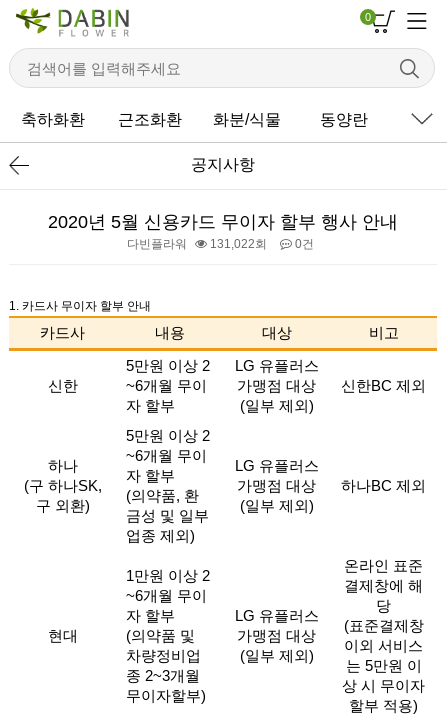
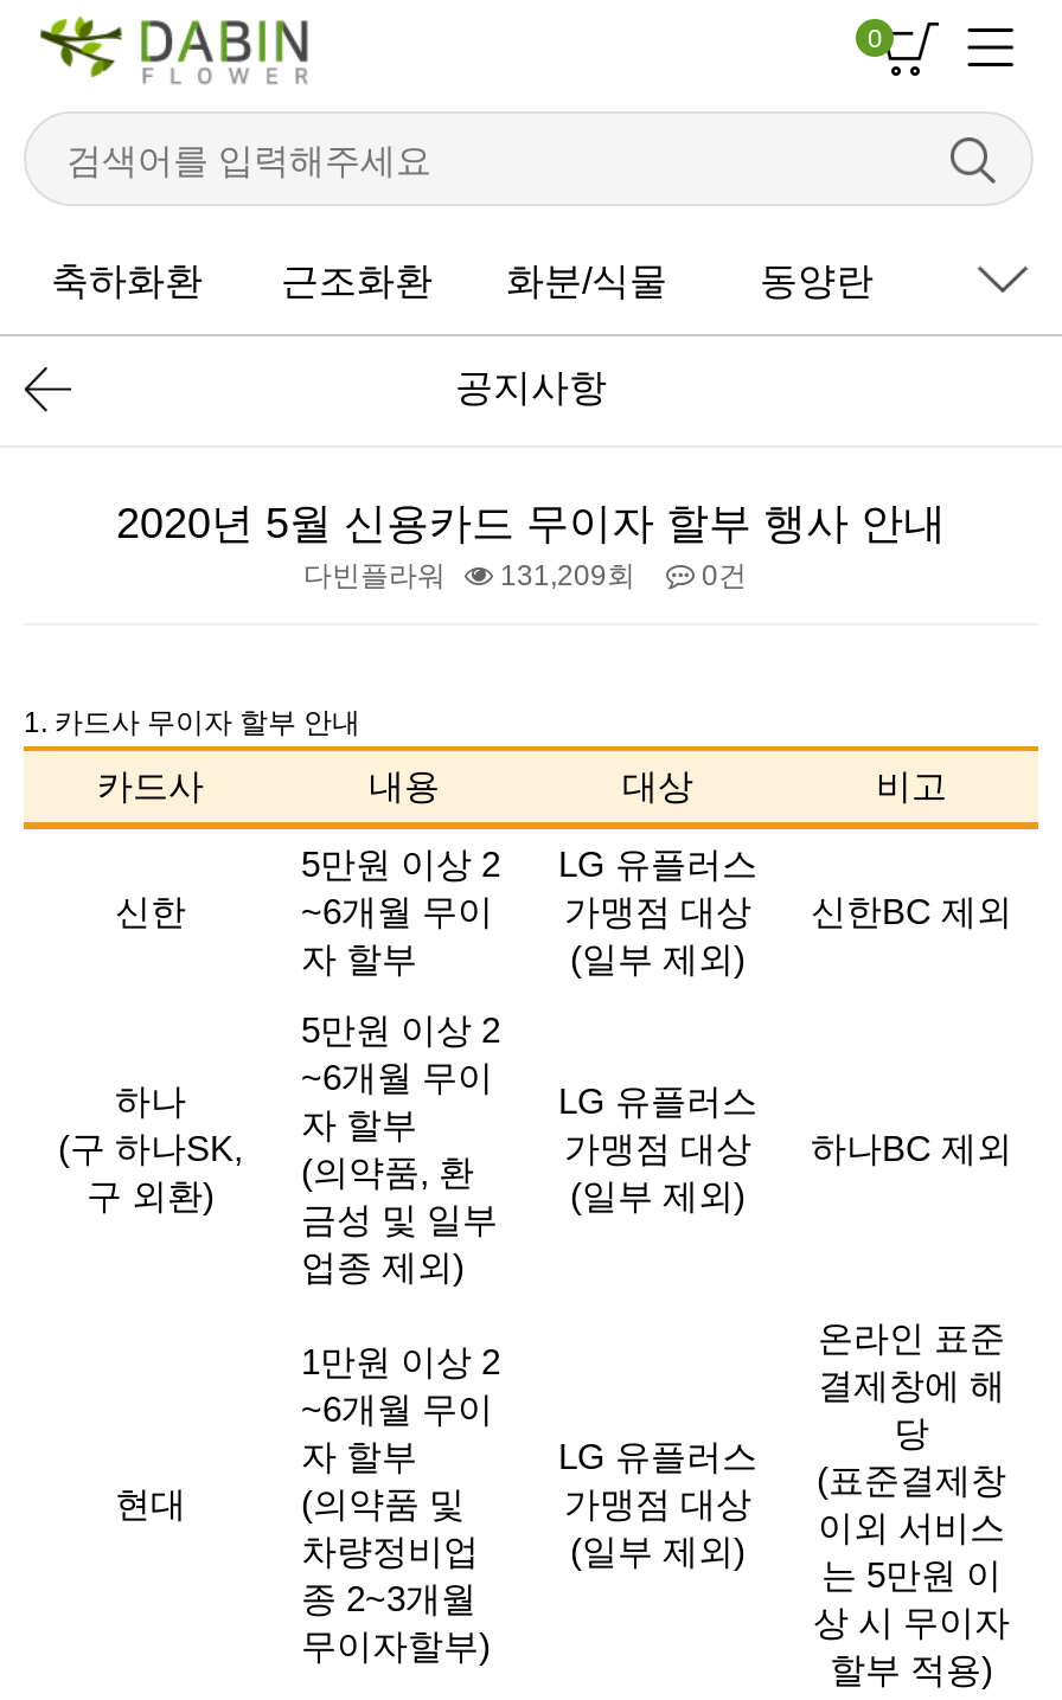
[127,237,314,251] 다빈플라워 131,022회 0건 -> [303,559,747,592] 다빈플라워 131,209회 0건

